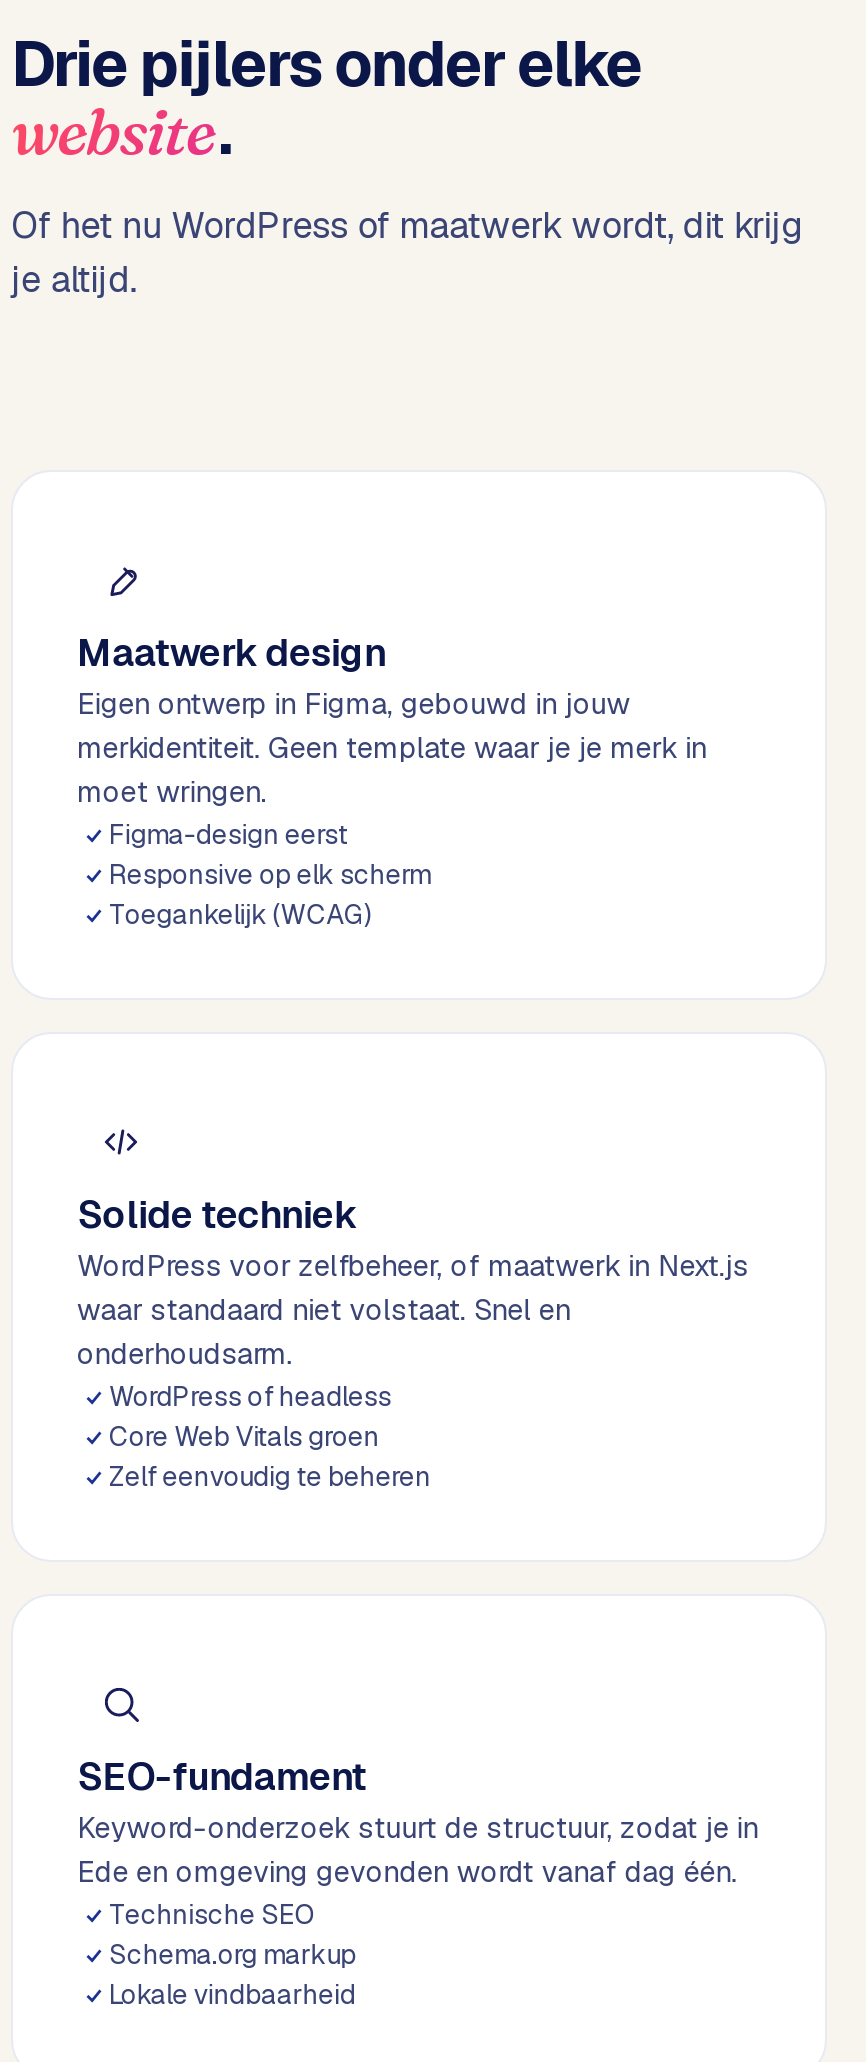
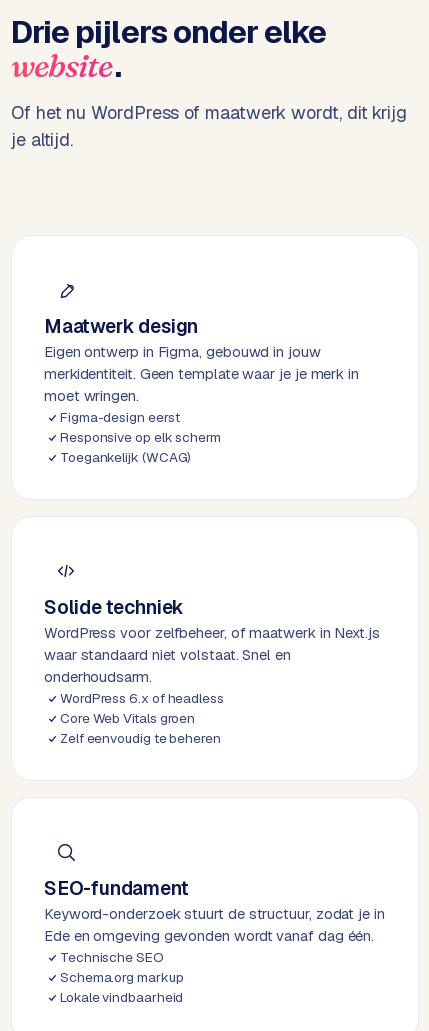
[109,1379,391,1415] WordPress of headless -> [60,689,224,707] WordPress 6.x of headless

